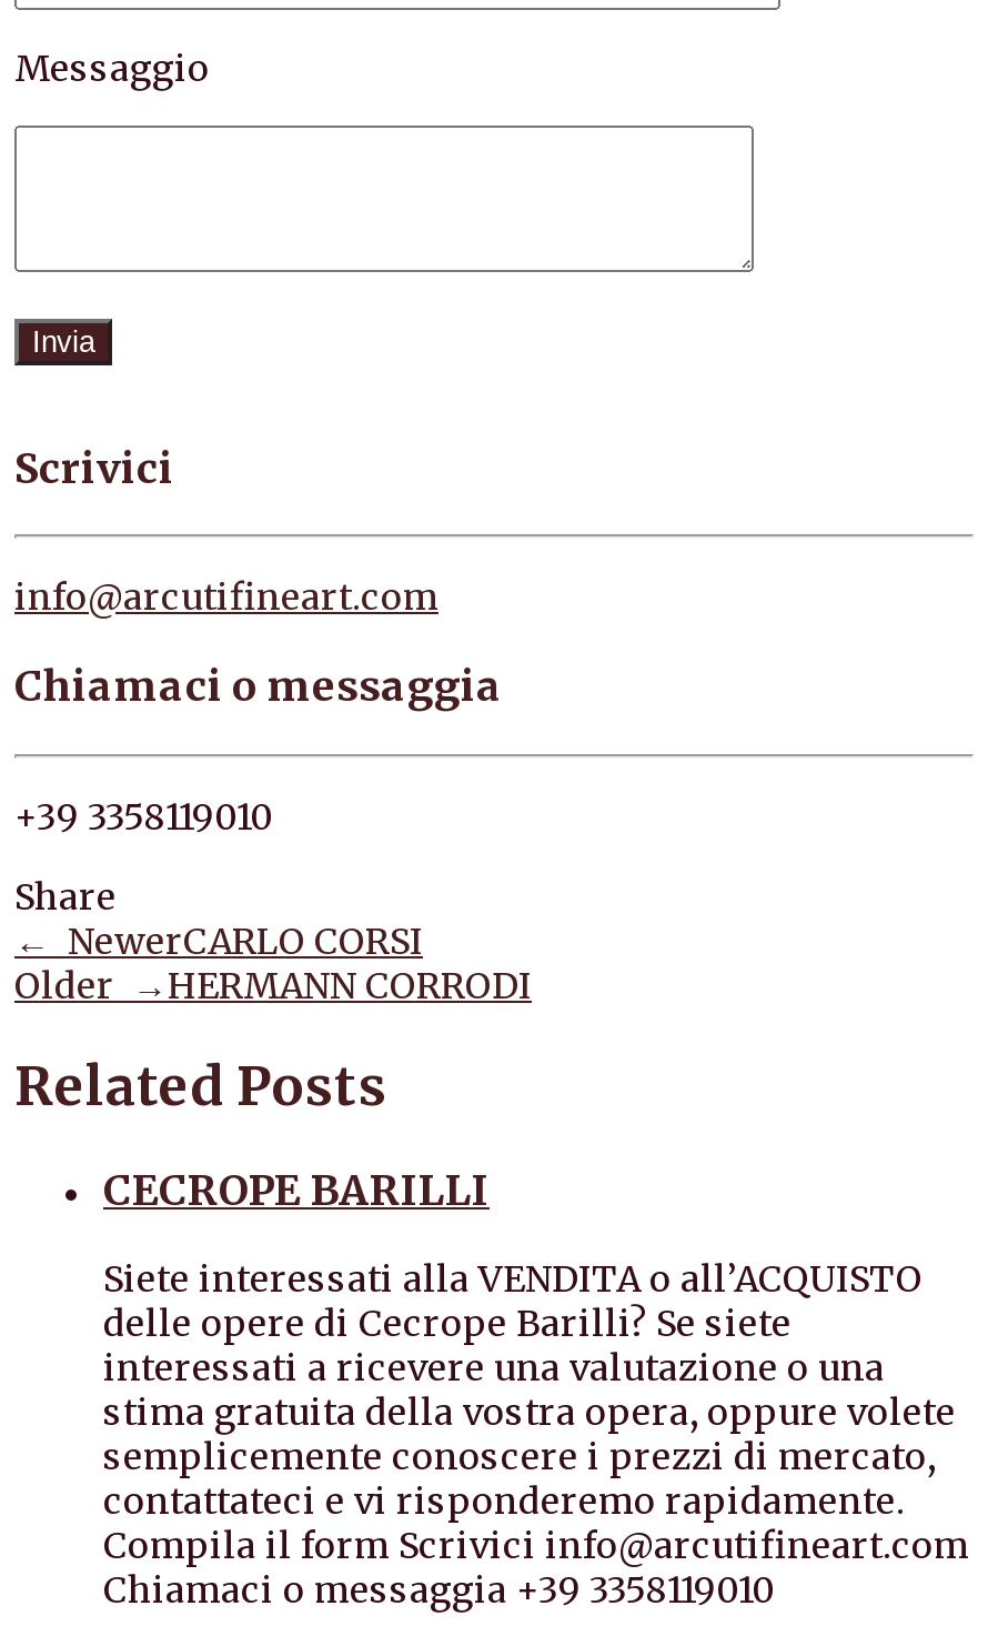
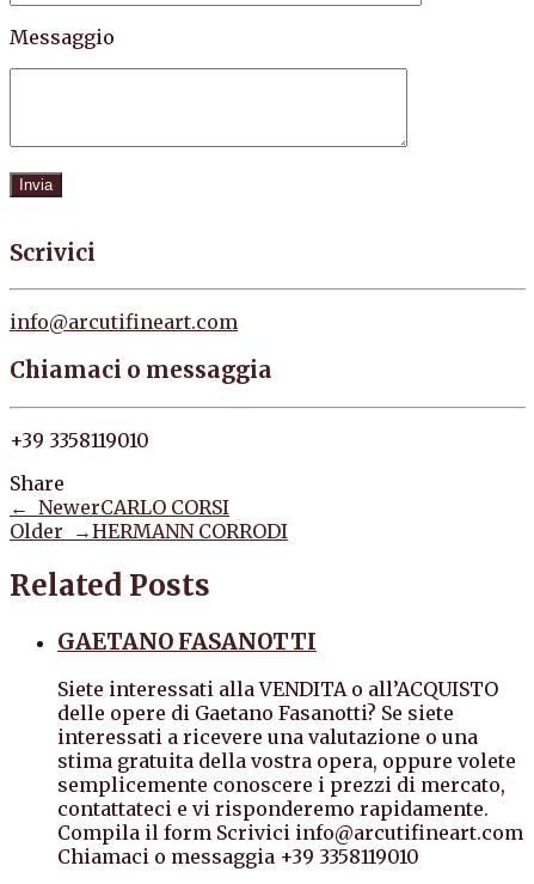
[103,1164,490,1215] CECROPE BARILLI -> [57,628,317,655] GAETANO FASANOTTI
[103,1301,792,1346] delle opere di Cecrope Barilli? Se siete -> [57,701,454,725] delle opere di Gaetano Fasanotti? Se siete

